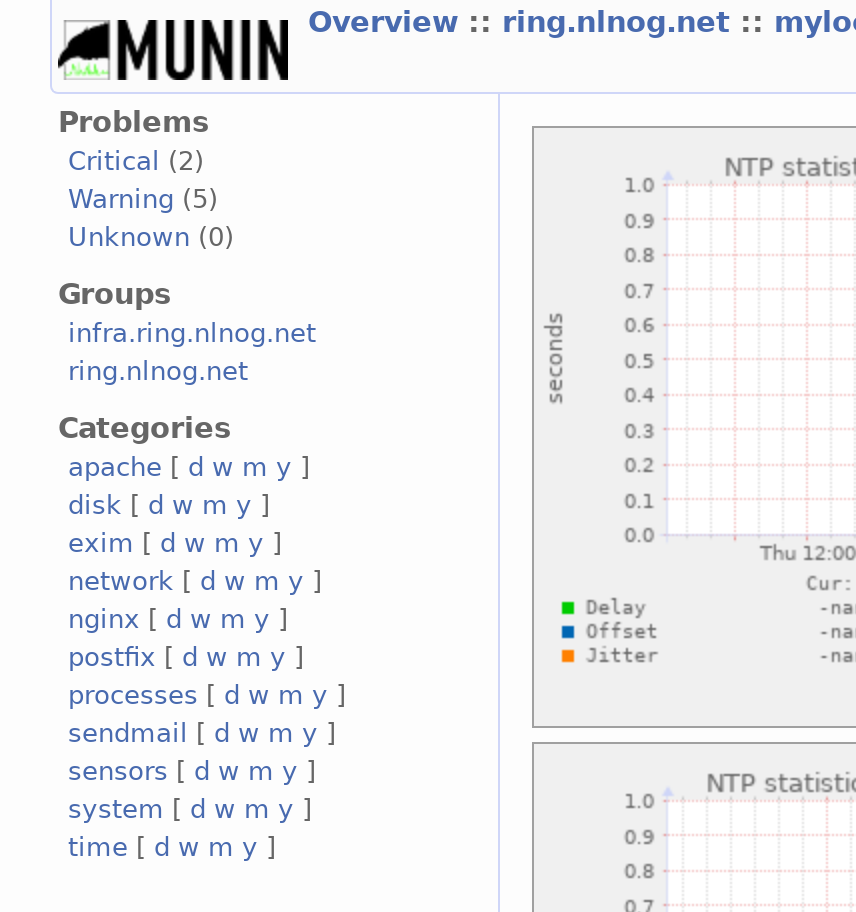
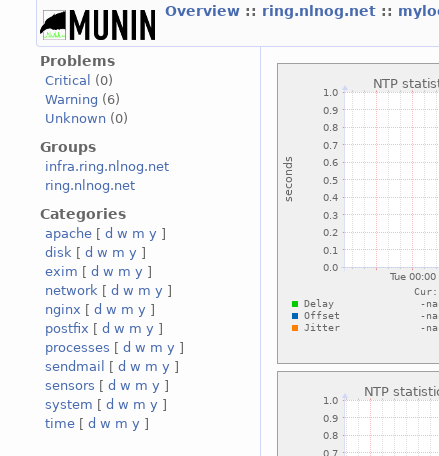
[68,147,204,177] Critical (2) -> [45,73,113,88] Critical (0)
[68,185,218,215] Warning (5) -> [45,92,120,107] Warning (6)

